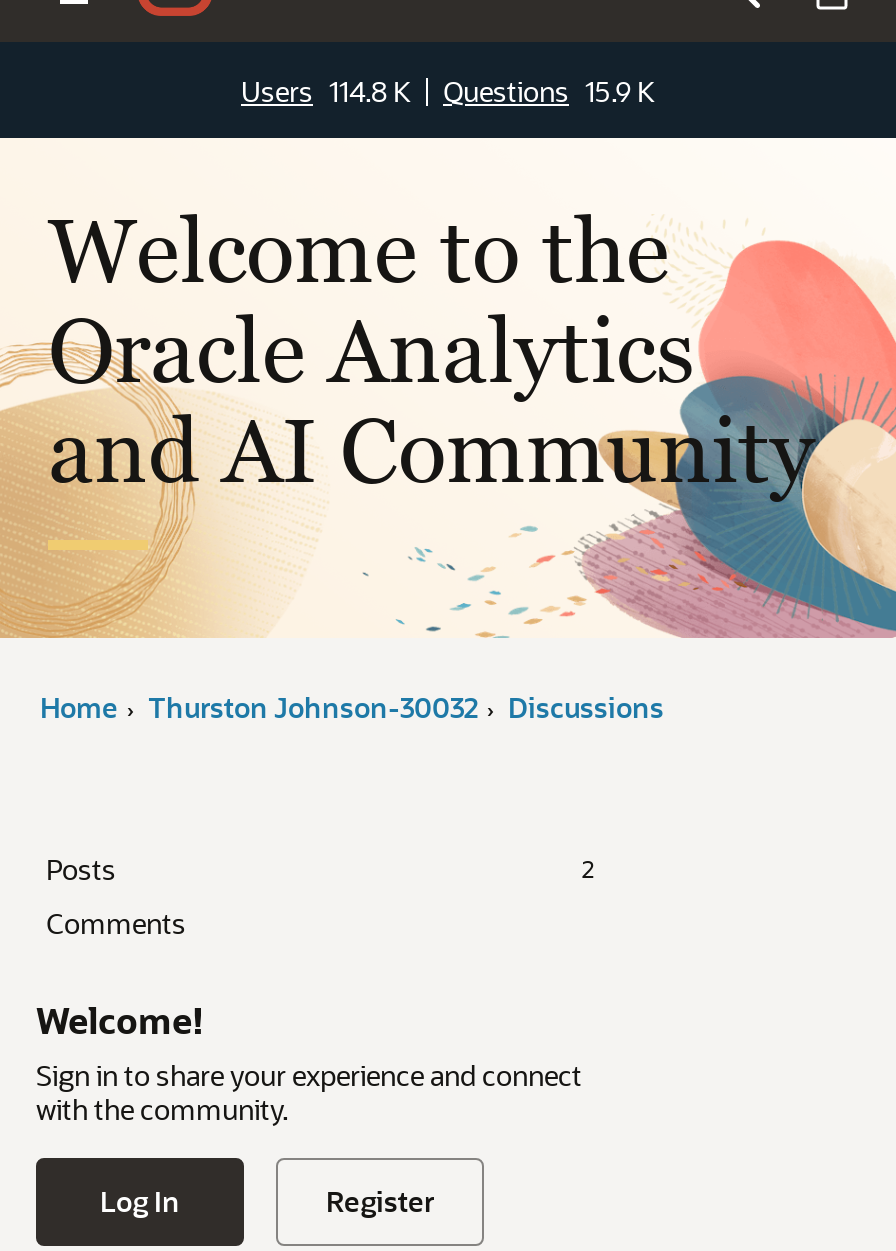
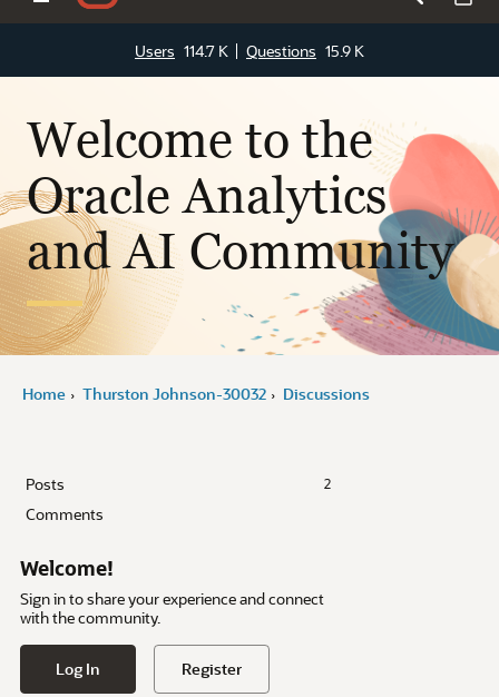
[241,71,655,109] Users 114.8 K Questions 15.9 K -> [135,40,364,61] Users 114.7 K Questions 15.9 K

